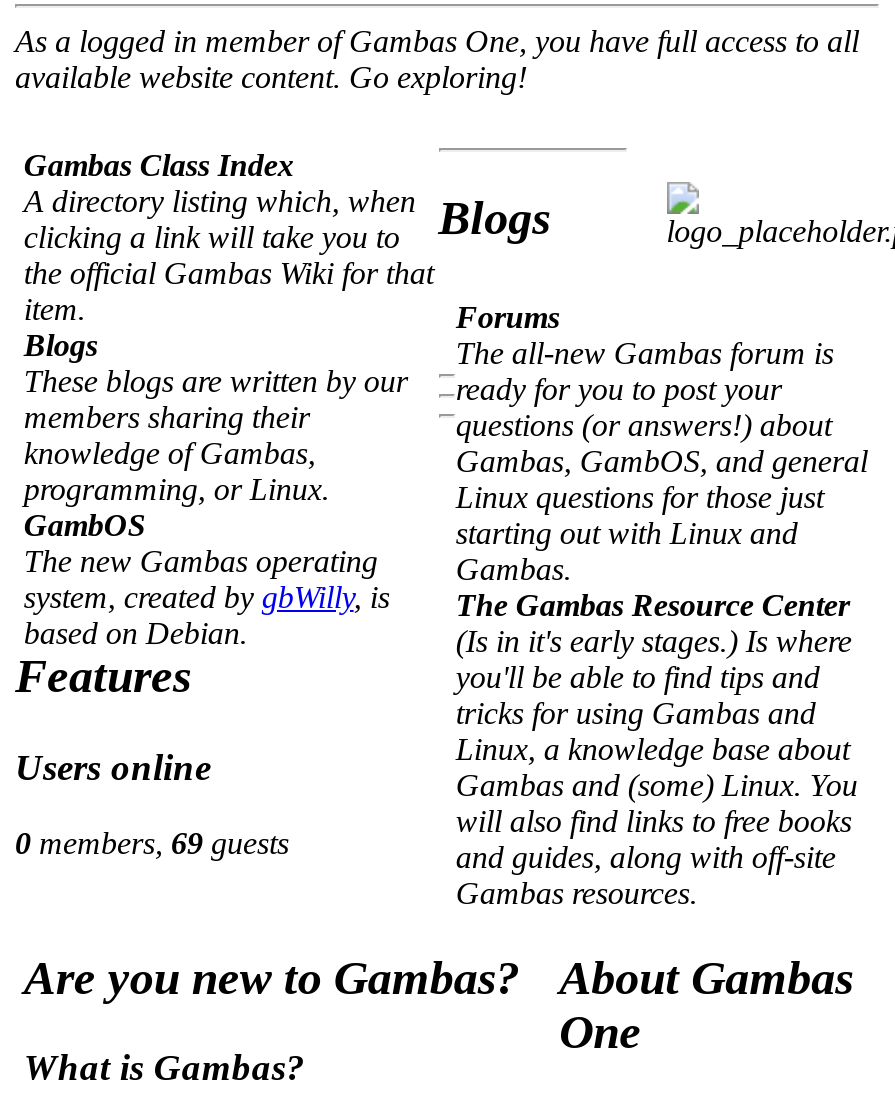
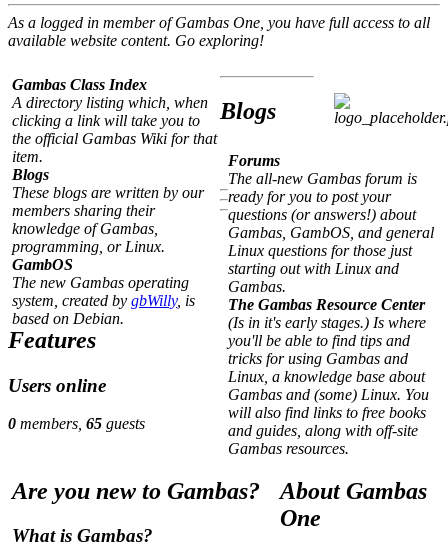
[15,827,289,861] 0 members, 69 guests -> [8,415,145,432] 0 members, 65 guests

